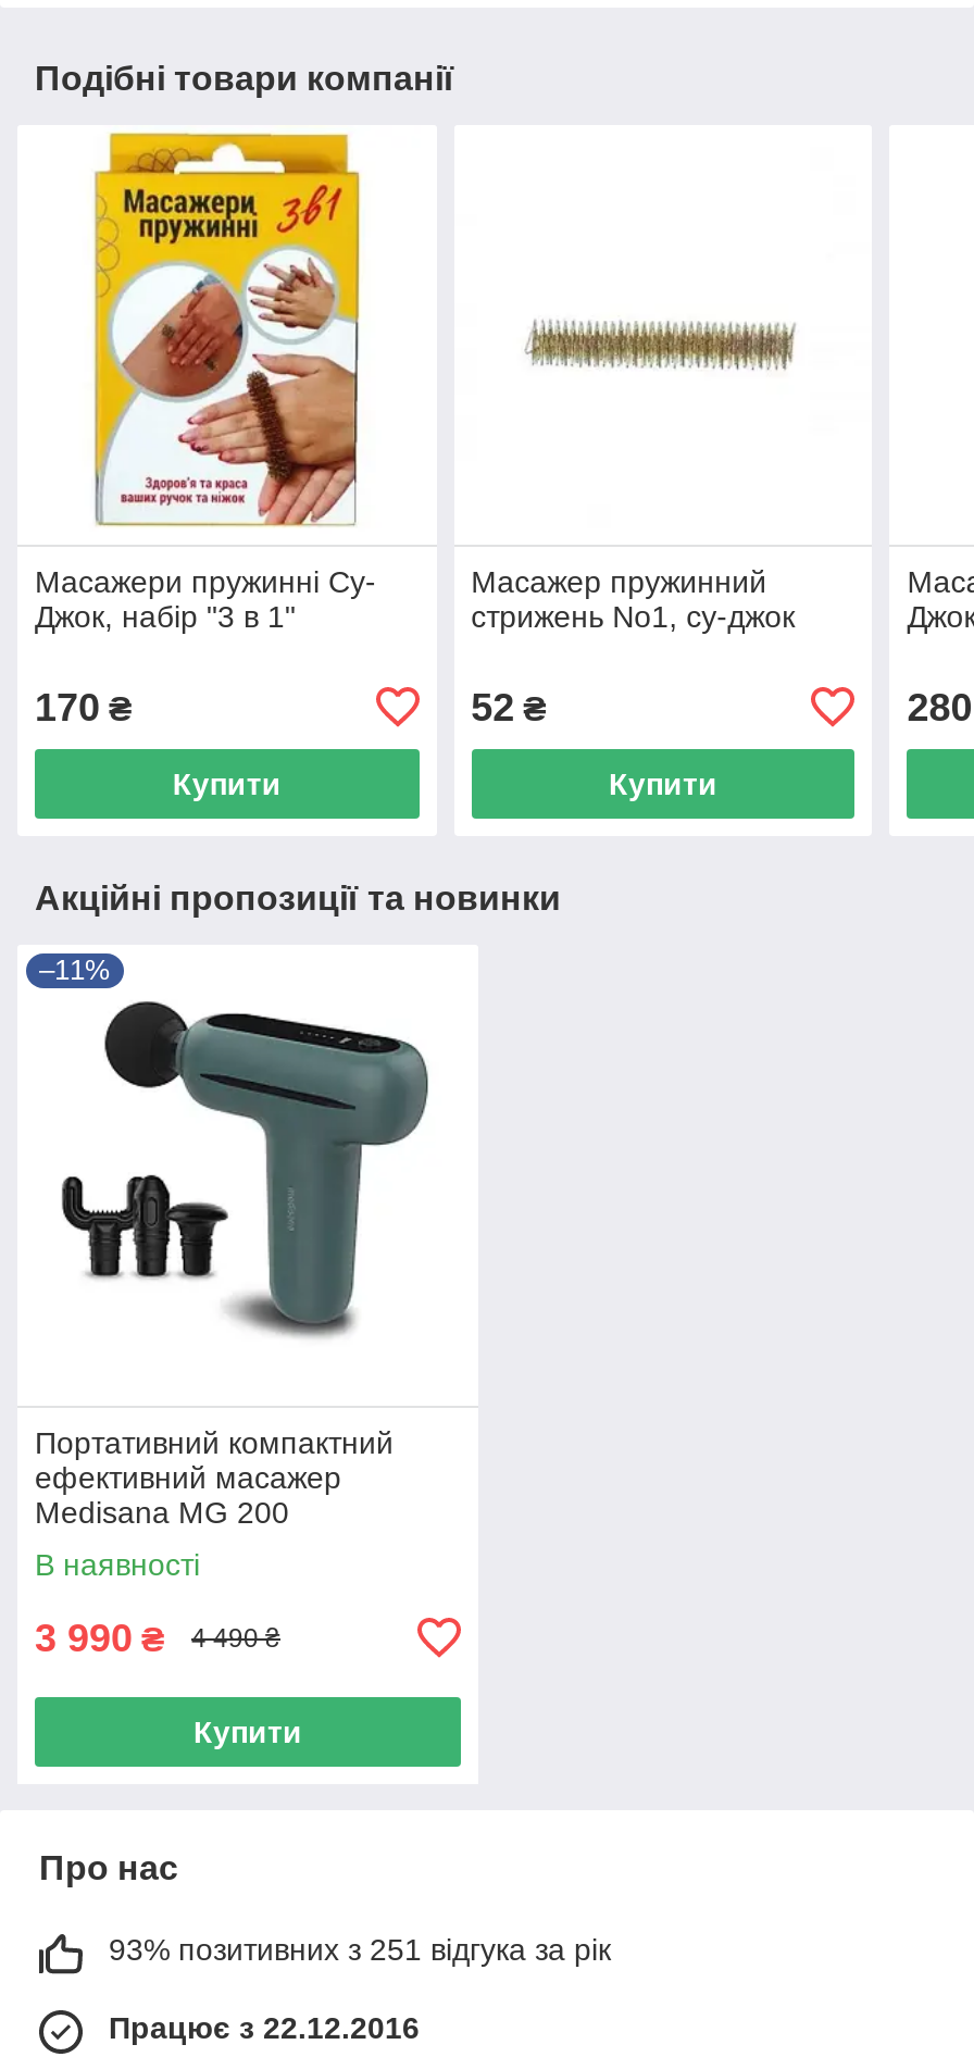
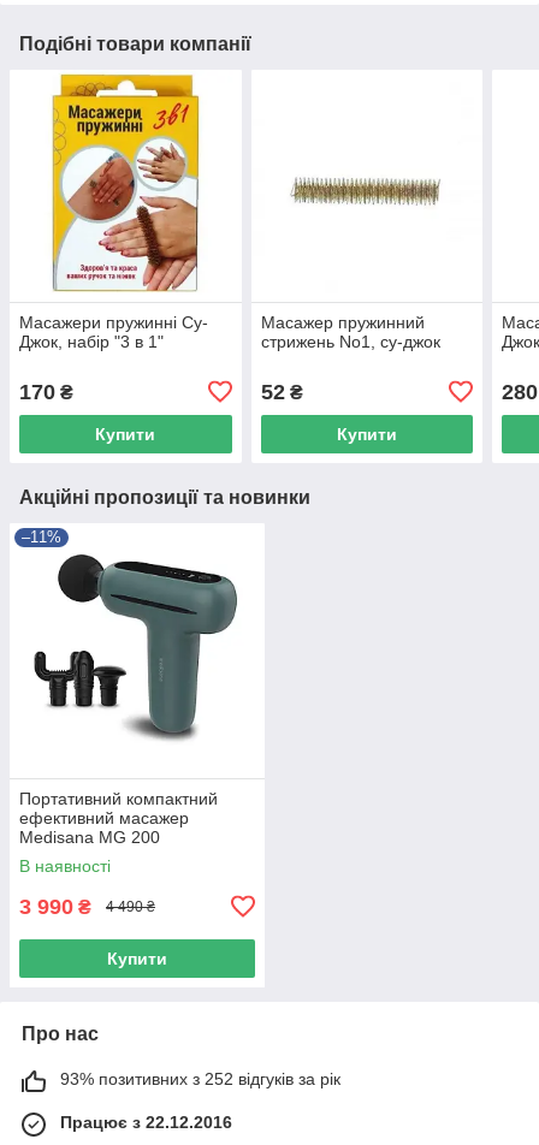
[109,1932,611,1966] 93% позитивних з 251 відгука за рік -> [60,1069,340,1088] 93% позитивних з 252 відгуків за рік

